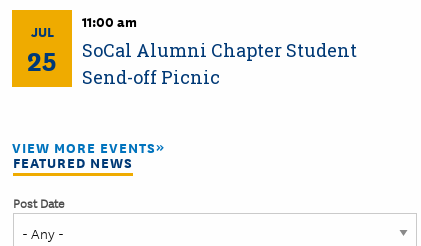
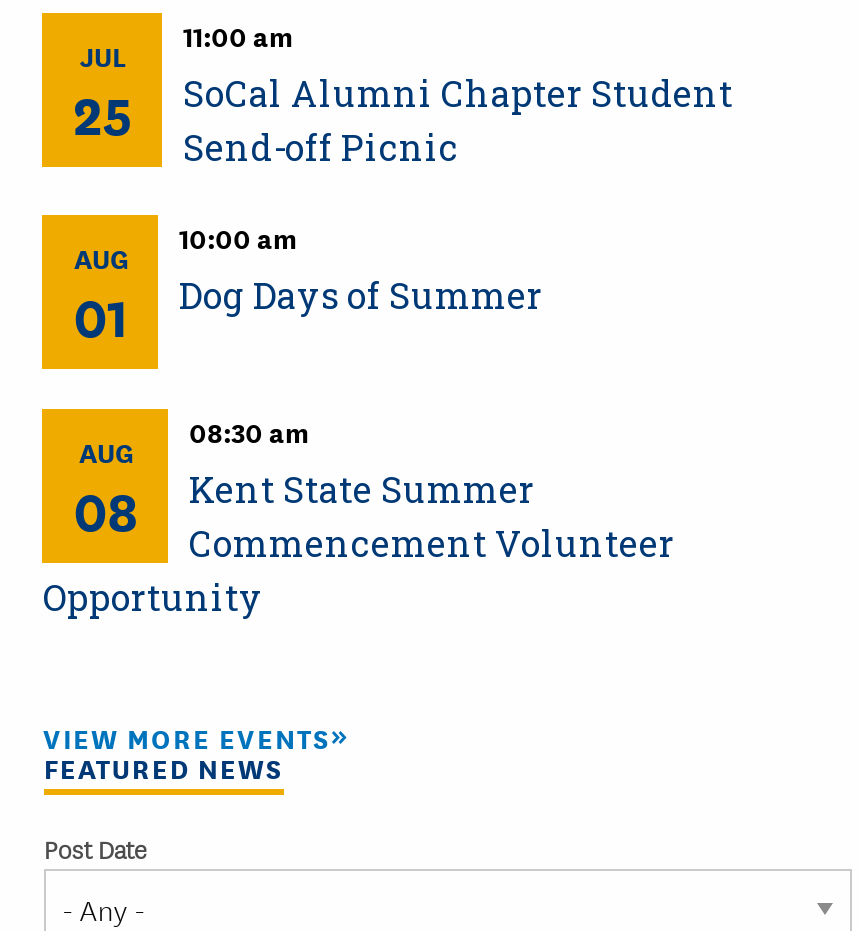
none -> [43,410,675,622] 08:30 am | Kent State Summer | Commencement Volunteer | Opportunity
none -> [73,236,129,354] AUG | 01
none -> [73,216,543,548] 10:00 am | Dog Days of Summer | AUG | 08

